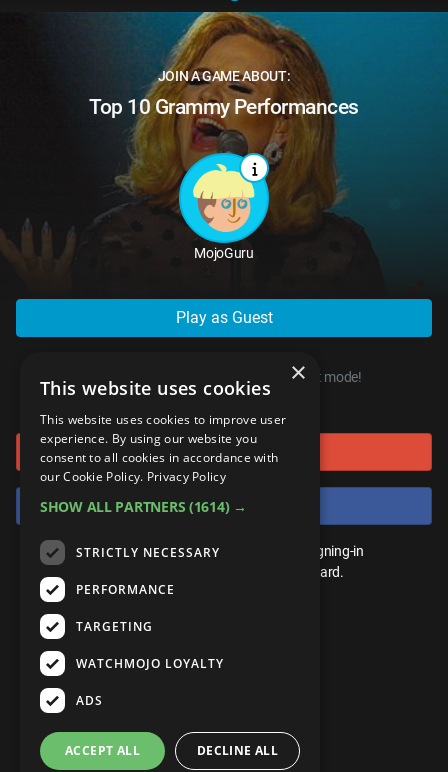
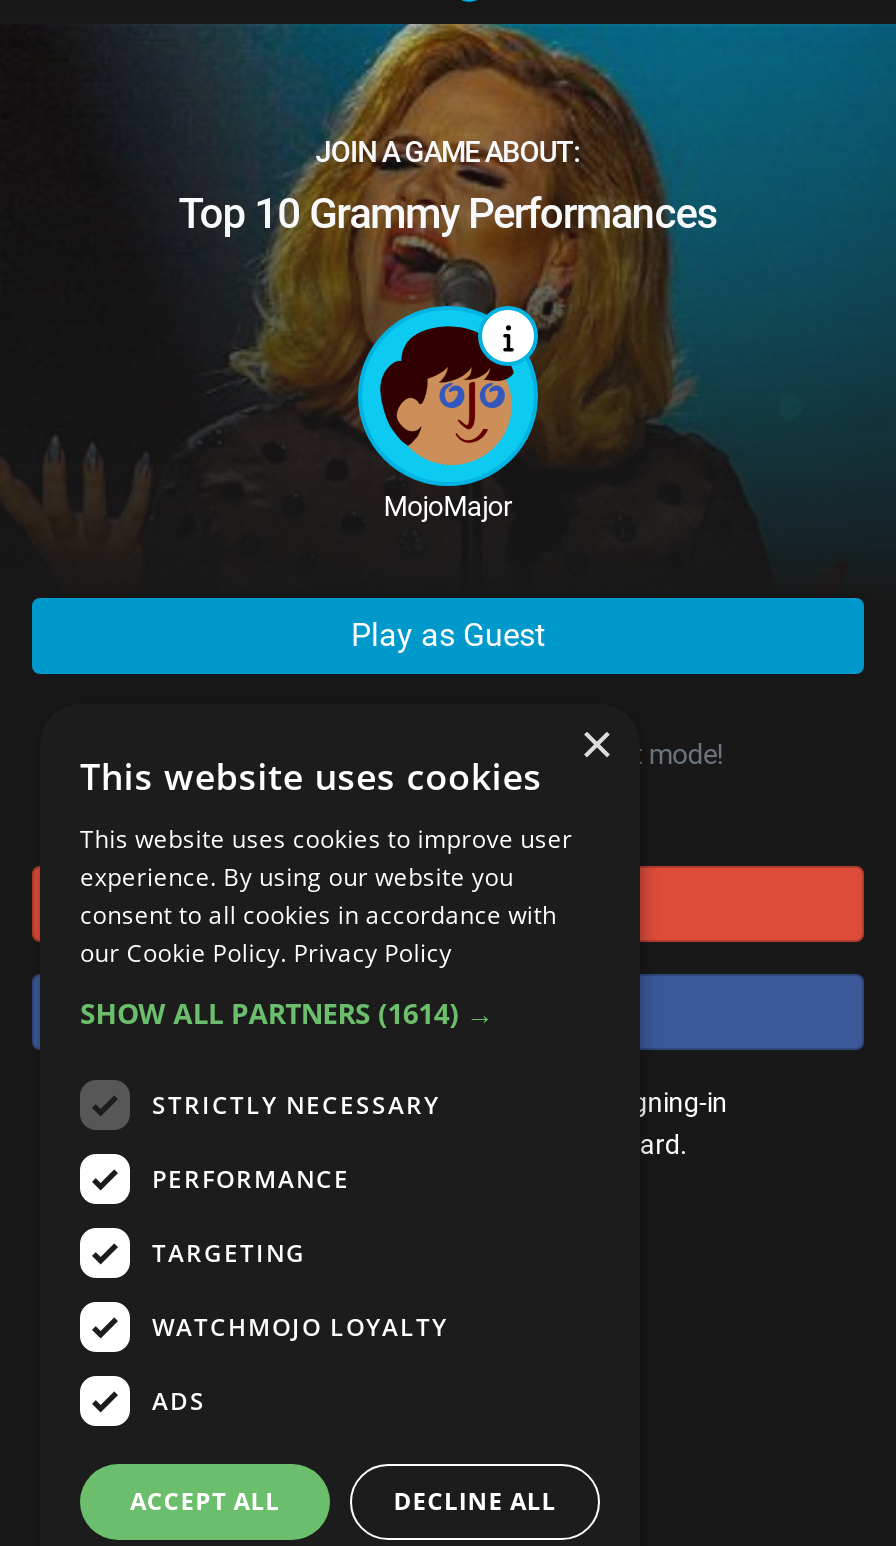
[190,163,257,261] [image] | MojoGuru -> [378,324,516,522] [image] | MojoMajor

